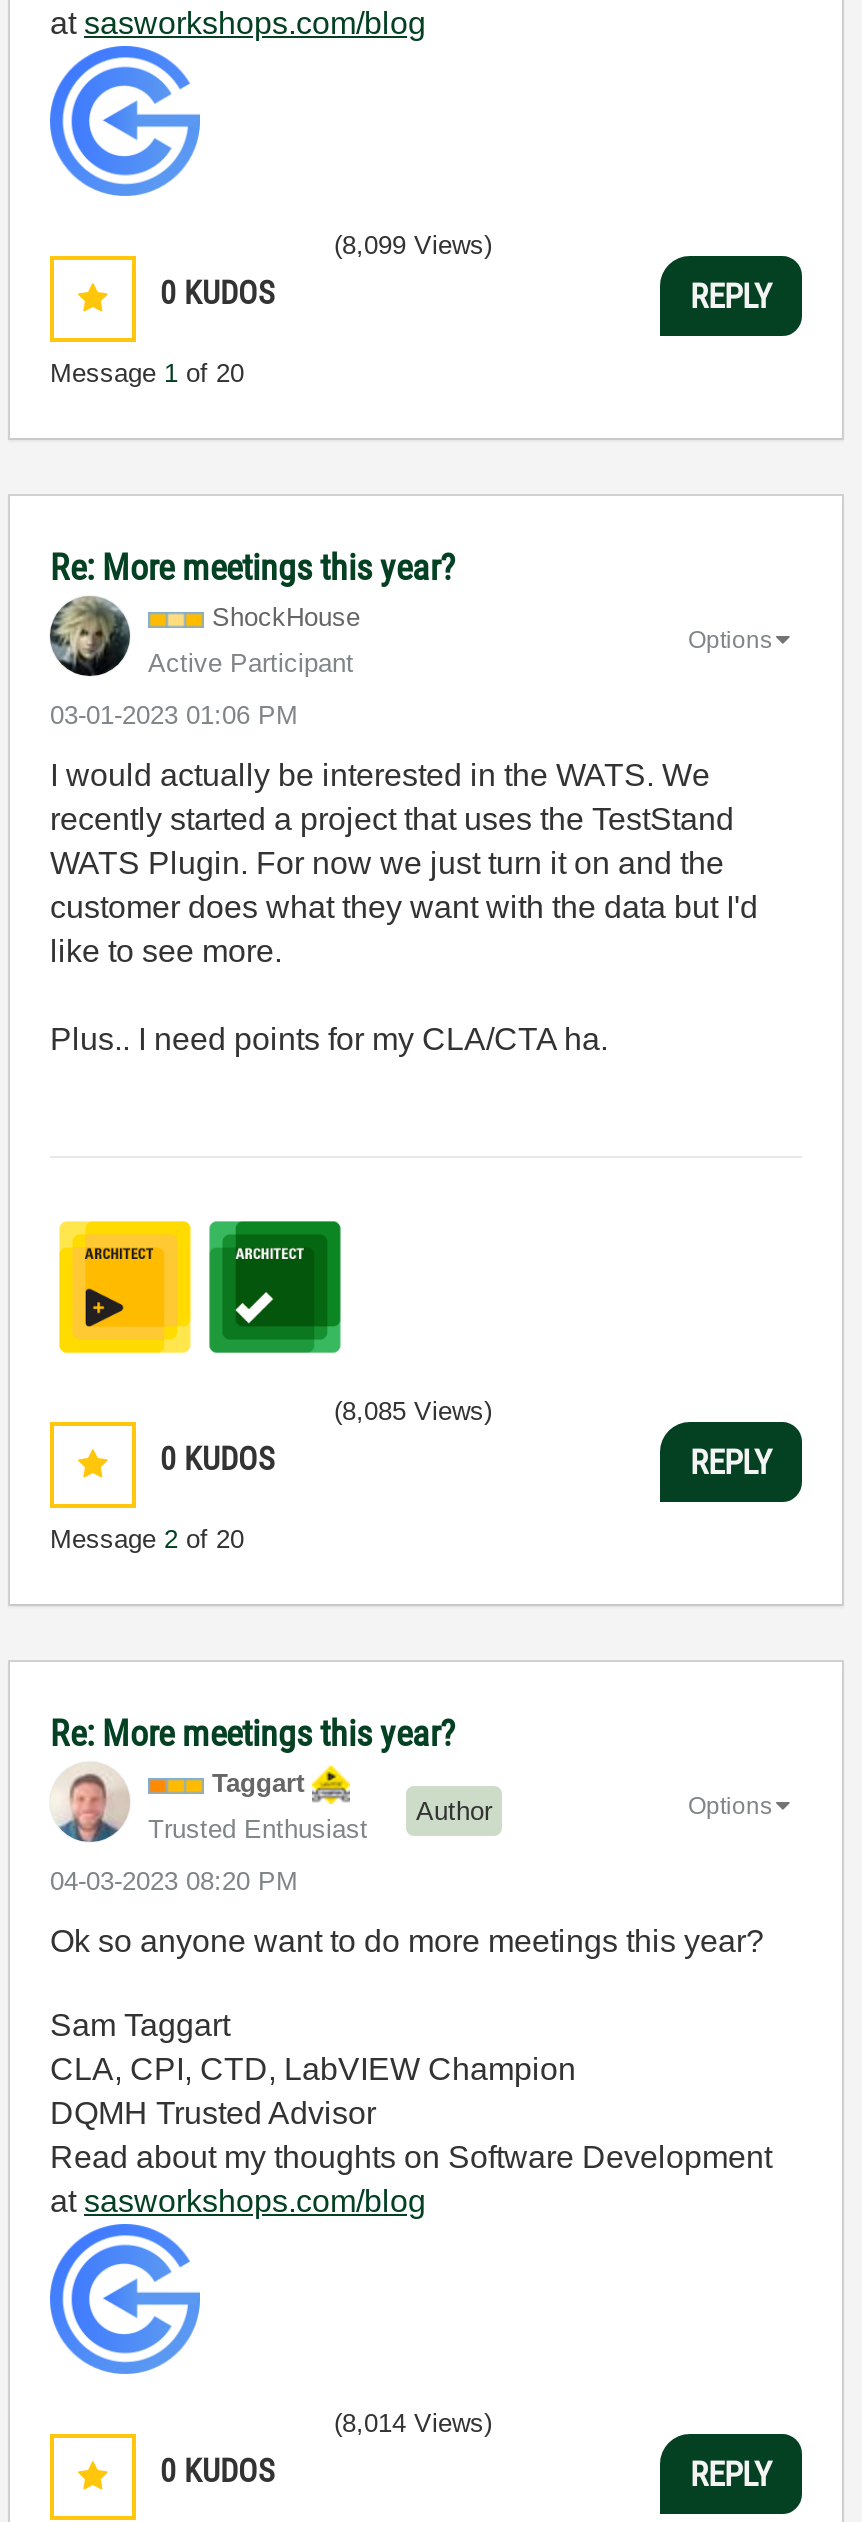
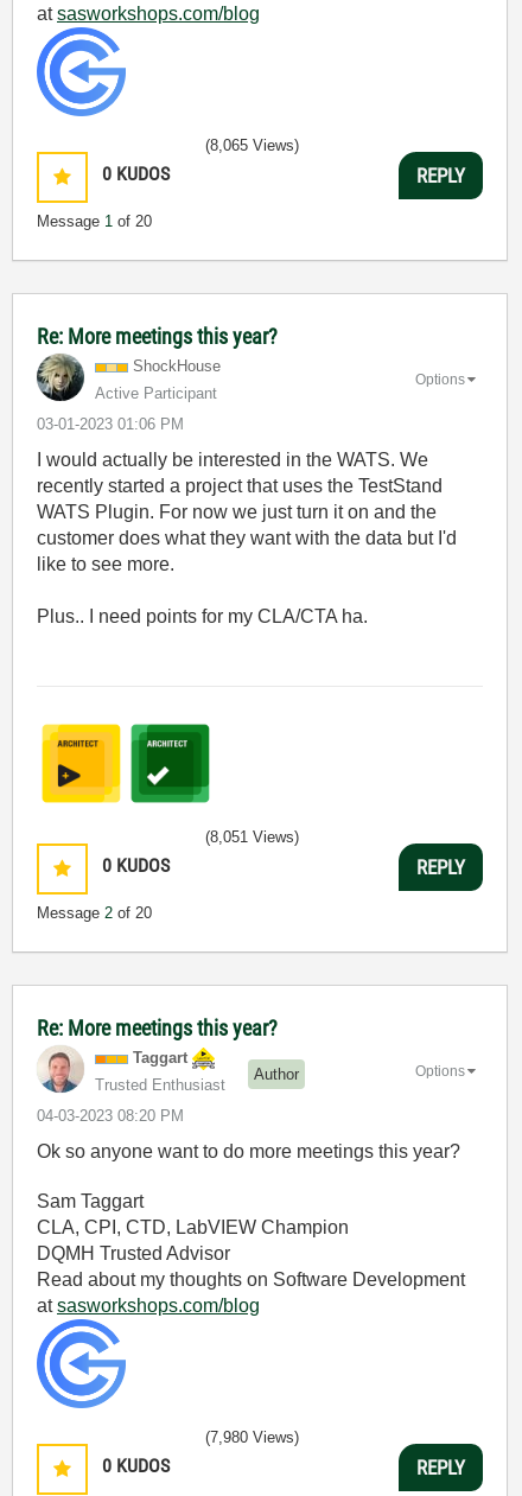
[334,230,492,260] (8,099 Views) -> [205,136,299,154] (8,065 Views)
[334,1396,492,1426] (8,085 Views) -> [205,828,299,846] (8,051 Views)
[334,2408,492,2438] (8,014 Views) -> [205,1428,299,1446] (7,980 Views)

